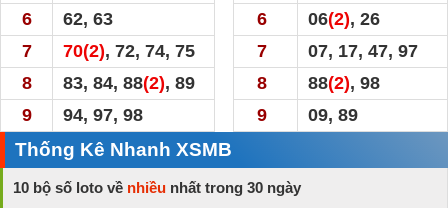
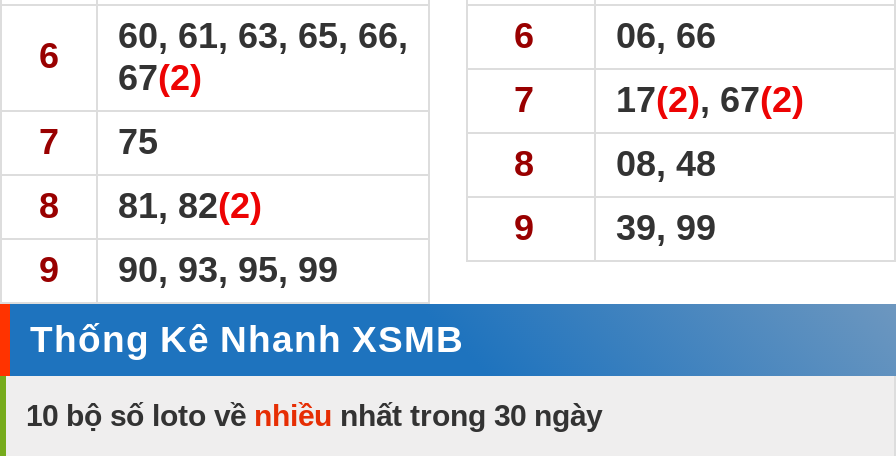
[63,9,113,29] 62, 63 -> [118,16,408,98] 60, 61, 63, 65, 66, | 67(2)
[308,9,380,29] 06(2), 26 -> [616,16,716,56] 06, 66
[21,41,195,61] 7 70(2), 72, 74, 75 -> [39,122,158,162] 7 75
[308,41,418,61] 07, 17, 47, 97 -> [616,80,804,120] 17(2), 67(2)
[21,73,195,93] 8 83, 84, 88(2), 89 -> [39,186,262,226] 8 81, 82(2)
[308,73,380,93] 88(2), 98 -> [616,144,716,184] 08, 48
[21,105,143,125] 9 94, 97, 98 -> [39,250,338,290] 9 90, 93, 95, 99
[308,105,358,125] 09, 89 -> [616,208,716,248] 39, 99

